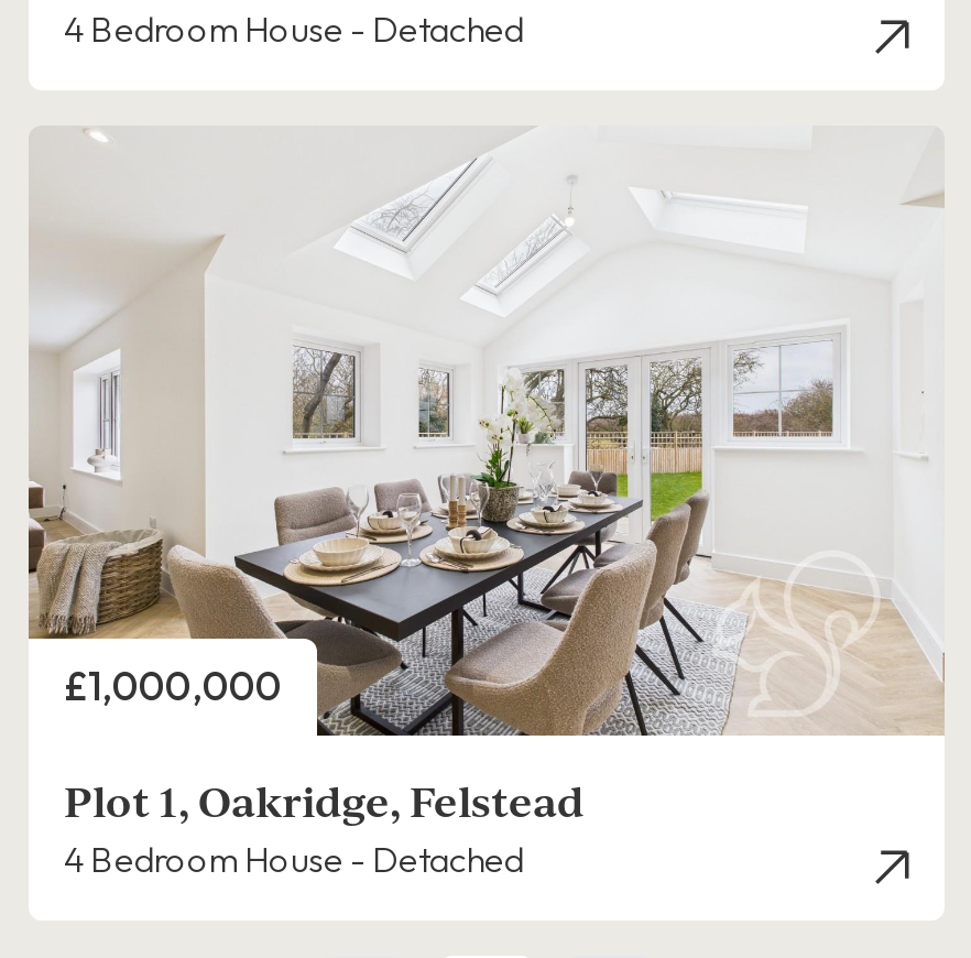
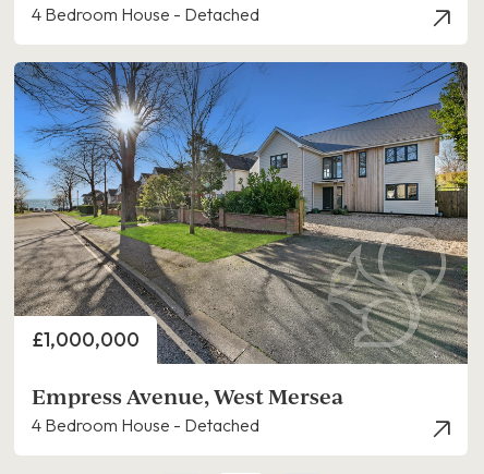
[29,126,945,829] [image] | Plot 1, Oakridge, Felstead -> [13,61,469,410] [image] | Empress Avenue, West Mersea

